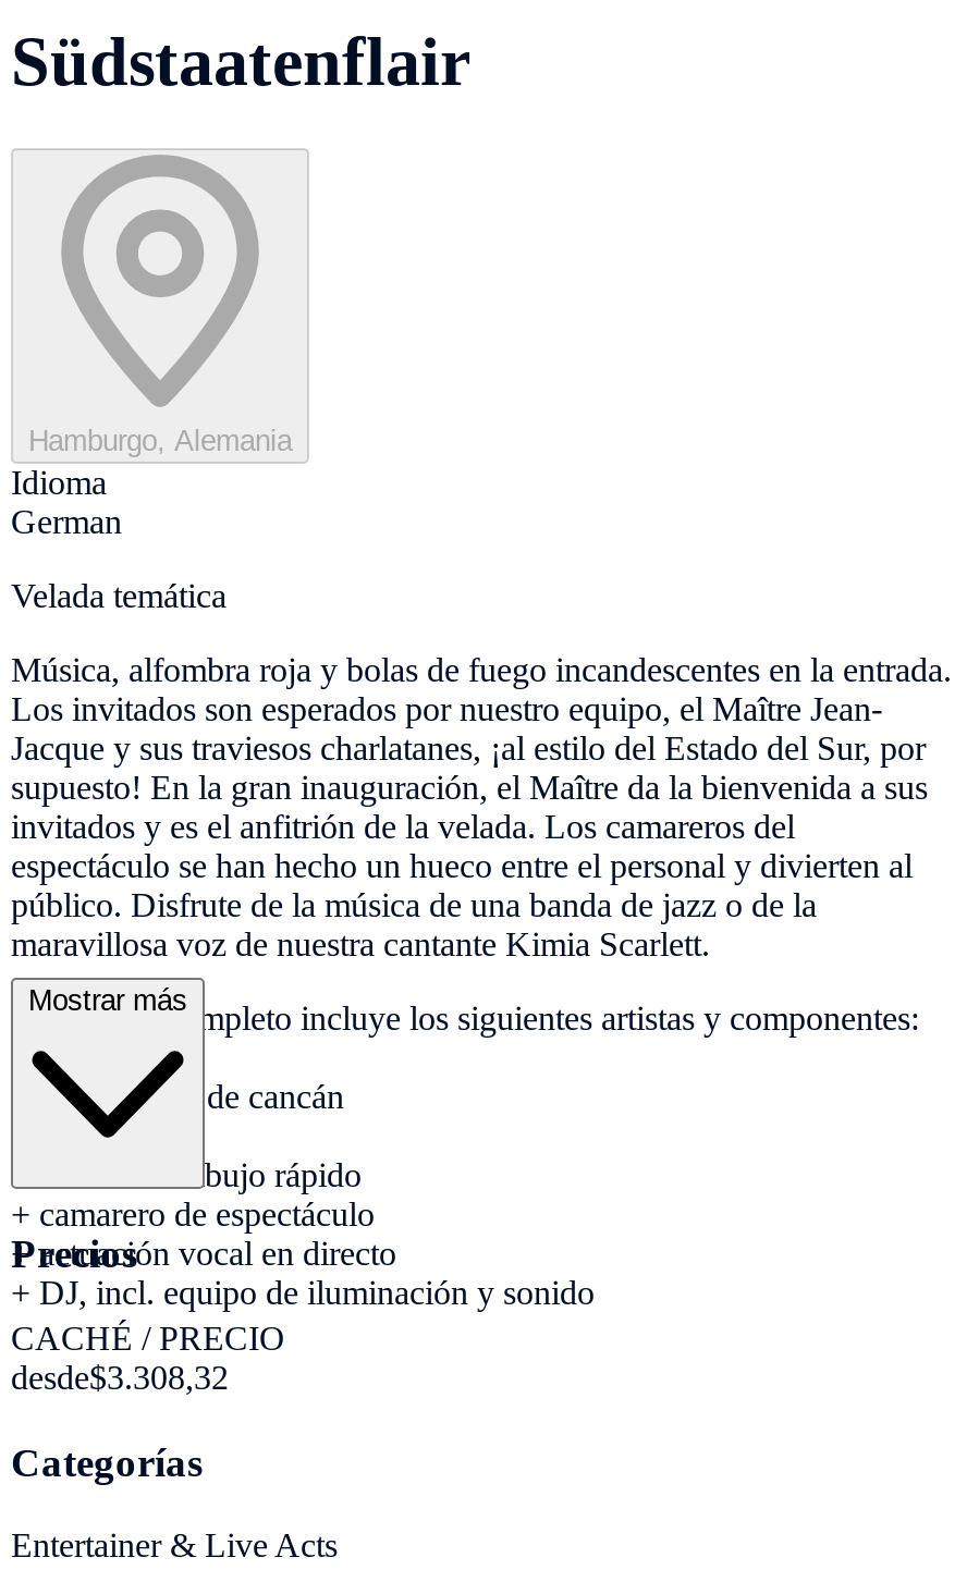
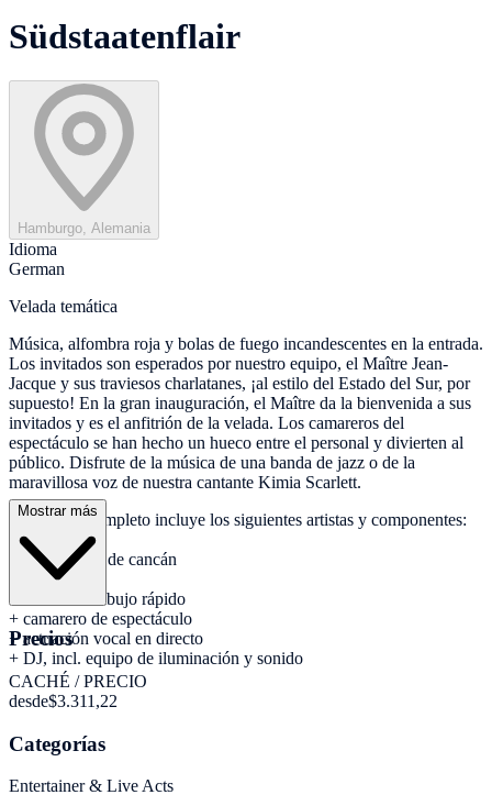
[11,1358,229,1395] desde$3.308,32 -> [9,691,118,710] desde$3.311,22

